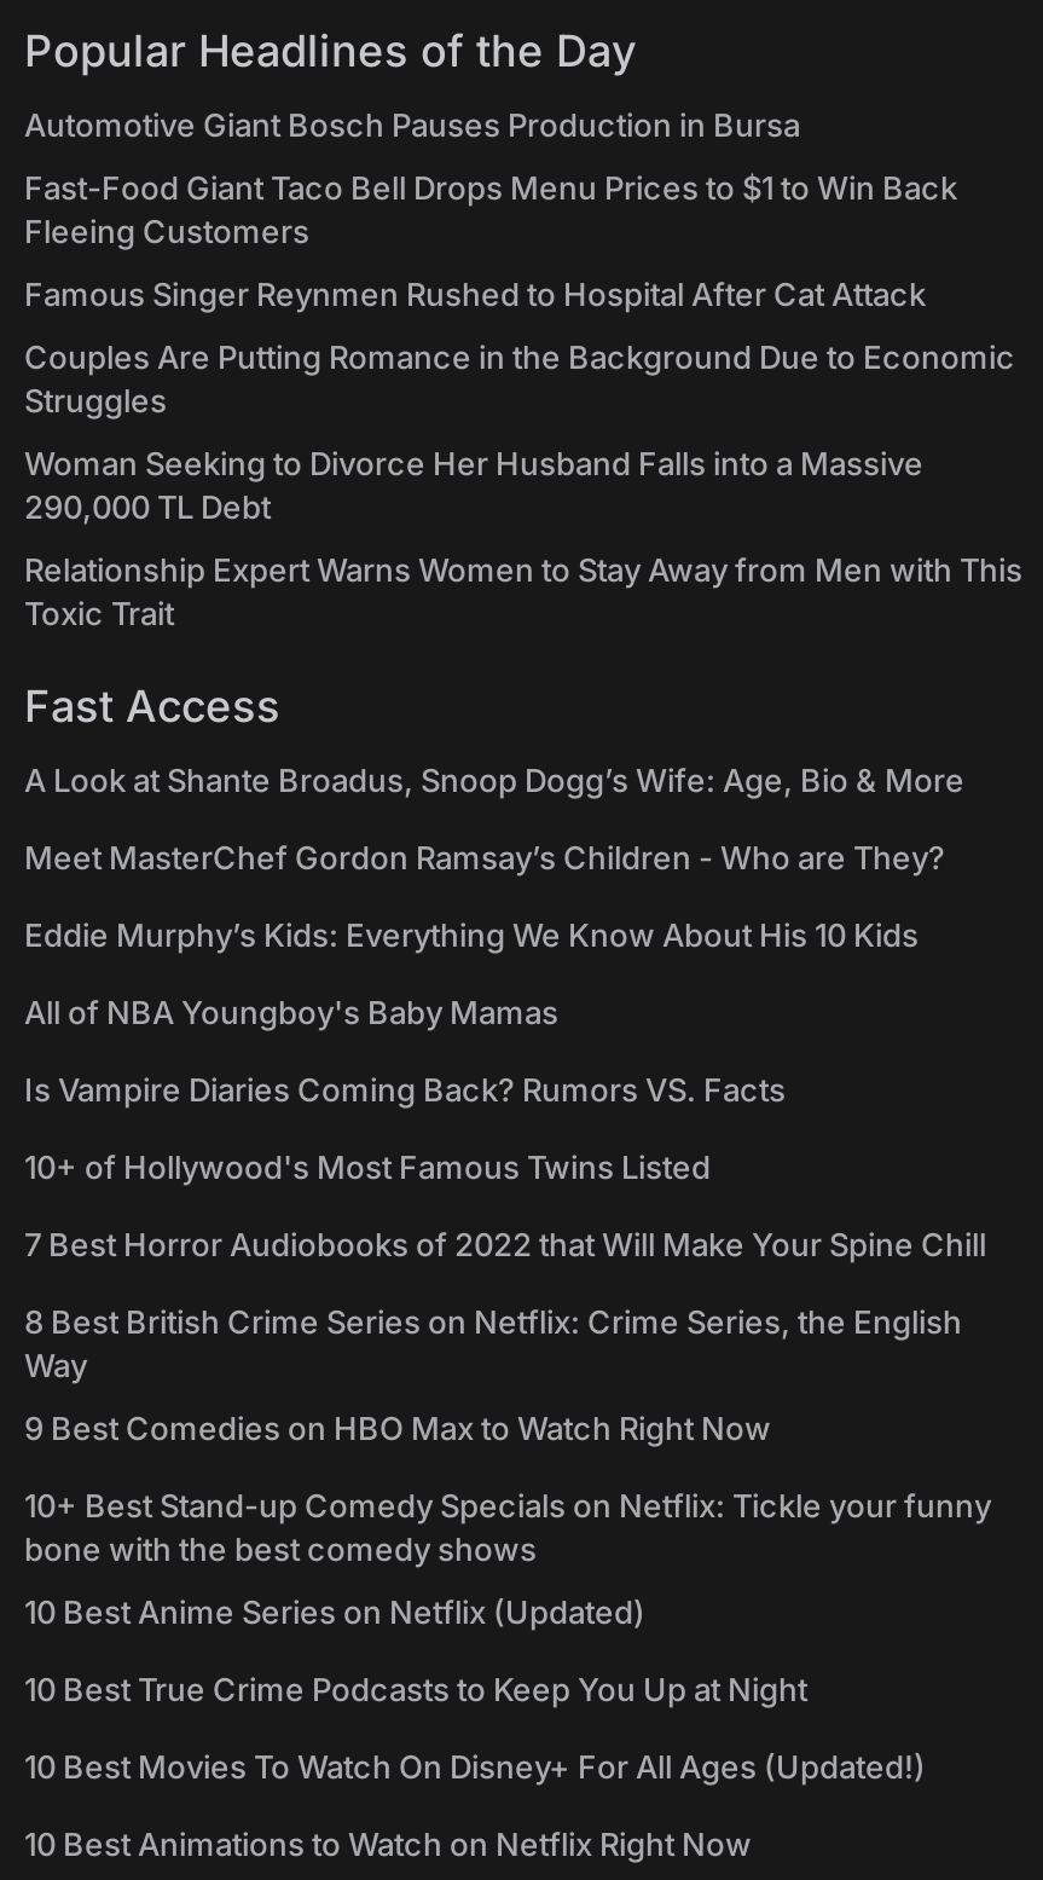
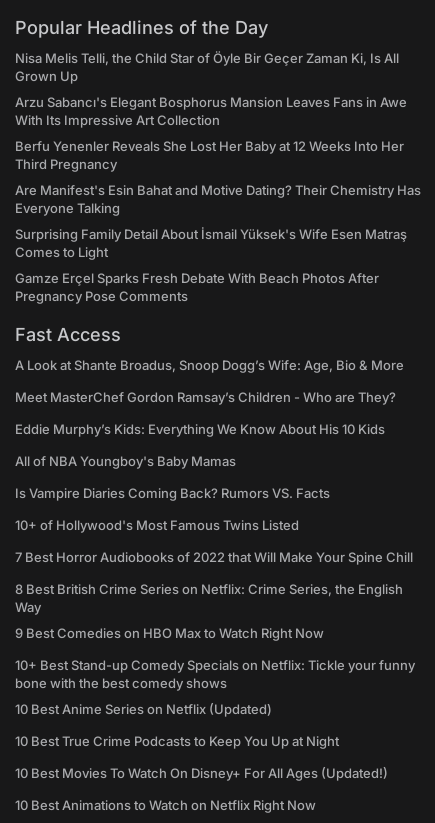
[24,105,800,144] Automotive Giant Bosch Pauses Production in Bursa -> [15,50,399,84] Nisa Melis Telli, the Child Star of Öyle Bir Geçer Zaman Ki, Is All | Grown Up
[24,168,957,251] Fast-Food Giant Taco Bell Drops Menu Prices to $1 to Win Back | Fleeing Customers -> [15,94,407,128] Arzu Sabancı's Elegant Bosphorus Mansion Leaves Fans in Awe | With Its Impressive Art Collection
[24,275,926,313] Famous Singer Reynmen Rushed to Hospital After Cat Attack -> [15,138,404,172] Berfu Yenenler Reveals She Lost Her Baby at 12 Weeks Into Her | Third Pregnancy
[24,338,1015,420] Couples Are Putting Romance in the Background Due to Economic | Struggles -> [15,182,421,216] Are Manifest's Esin Bahat and Motive Dating? Their Chemistry Has | Everyone Talking
[24,444,923,526] Woman Seeking to Divorce Her Husband Falls into a Massive | 290,000 TL Debt -> [15,226,407,260] Surprising Family Detail About İsmail Yüksek's Wife Esen Matraş | Comes to Light
[24,550,1022,633] Relationship Expert Warns Women to Stay Away from Men with This | Toxic Trait -> [15,270,379,304] Gamze Erçel Sparks Fresh Debate With Beach Photos After | Pregnancy Pose Comments

